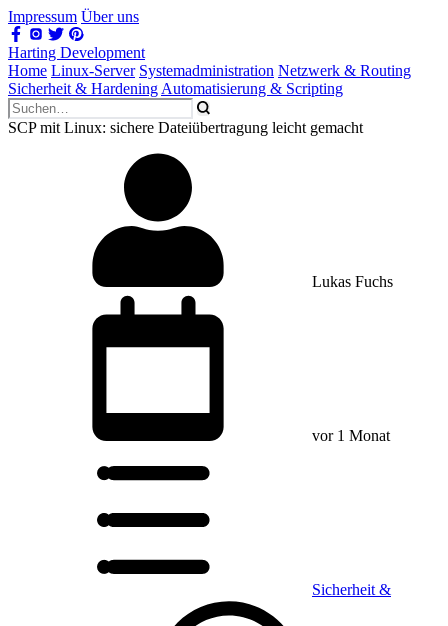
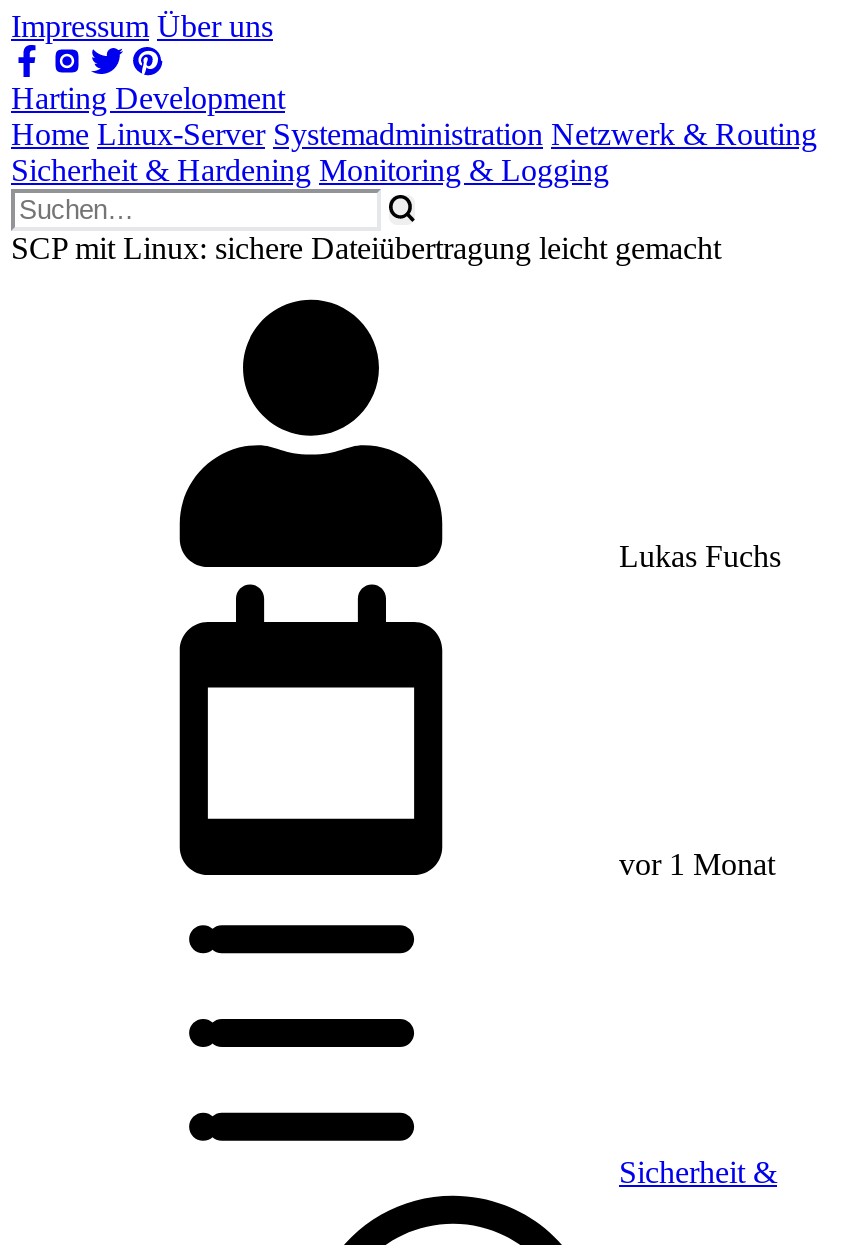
[8,80,343,97] Sicherheit & Hardening Automatisierung & Scripting -> [11,153,609,187] Sicherheit & Hardening Monitoring & Logging

